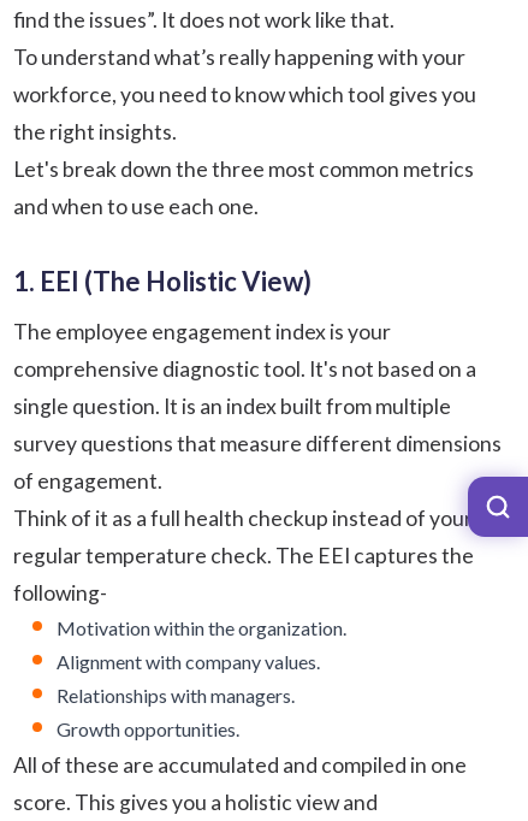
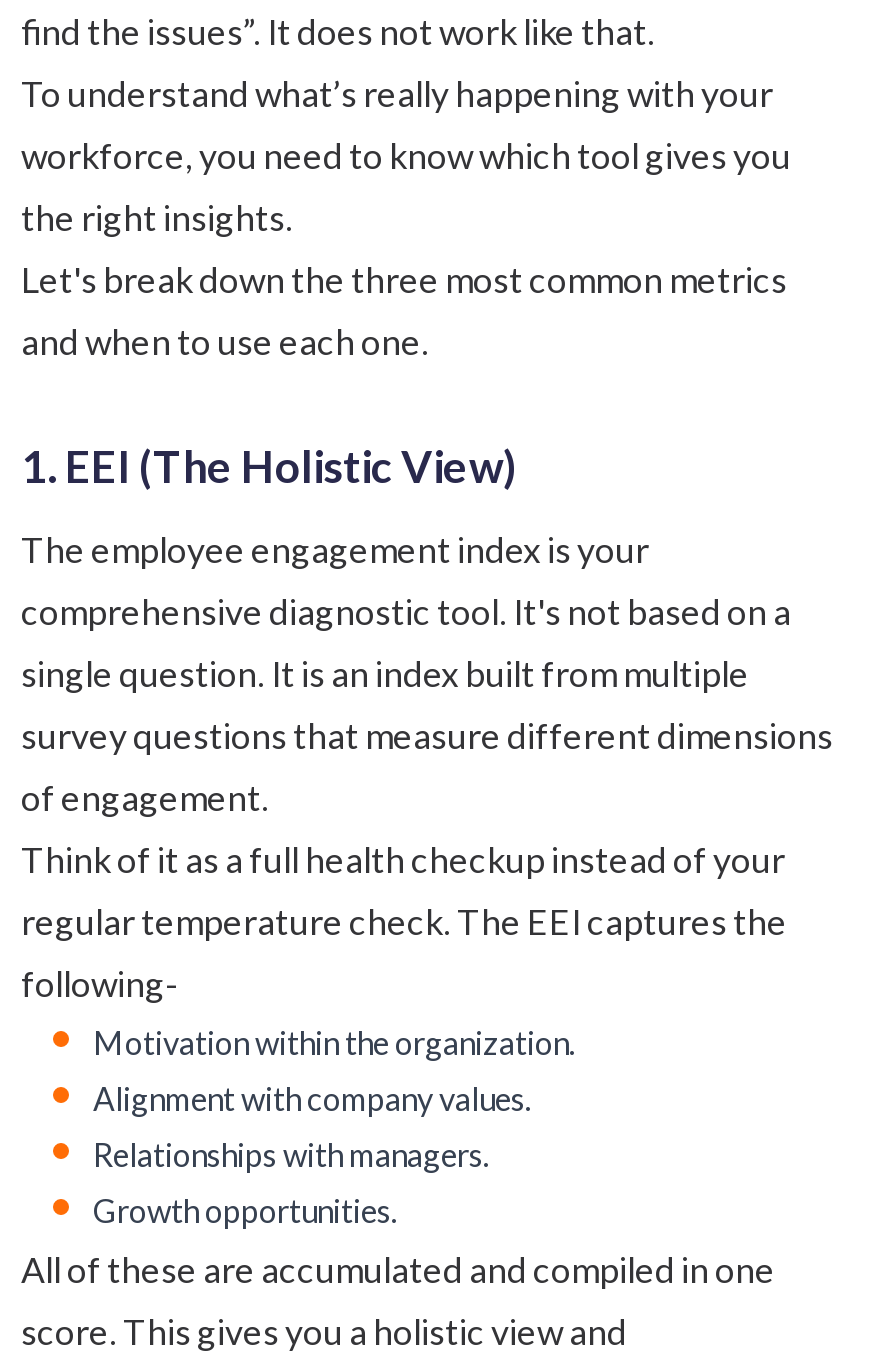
[459,472,524,542] [image] -> none

